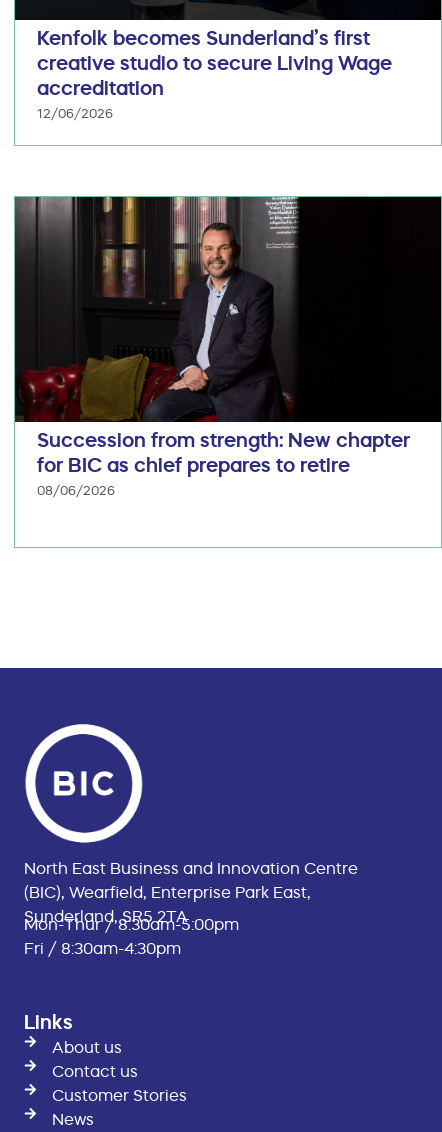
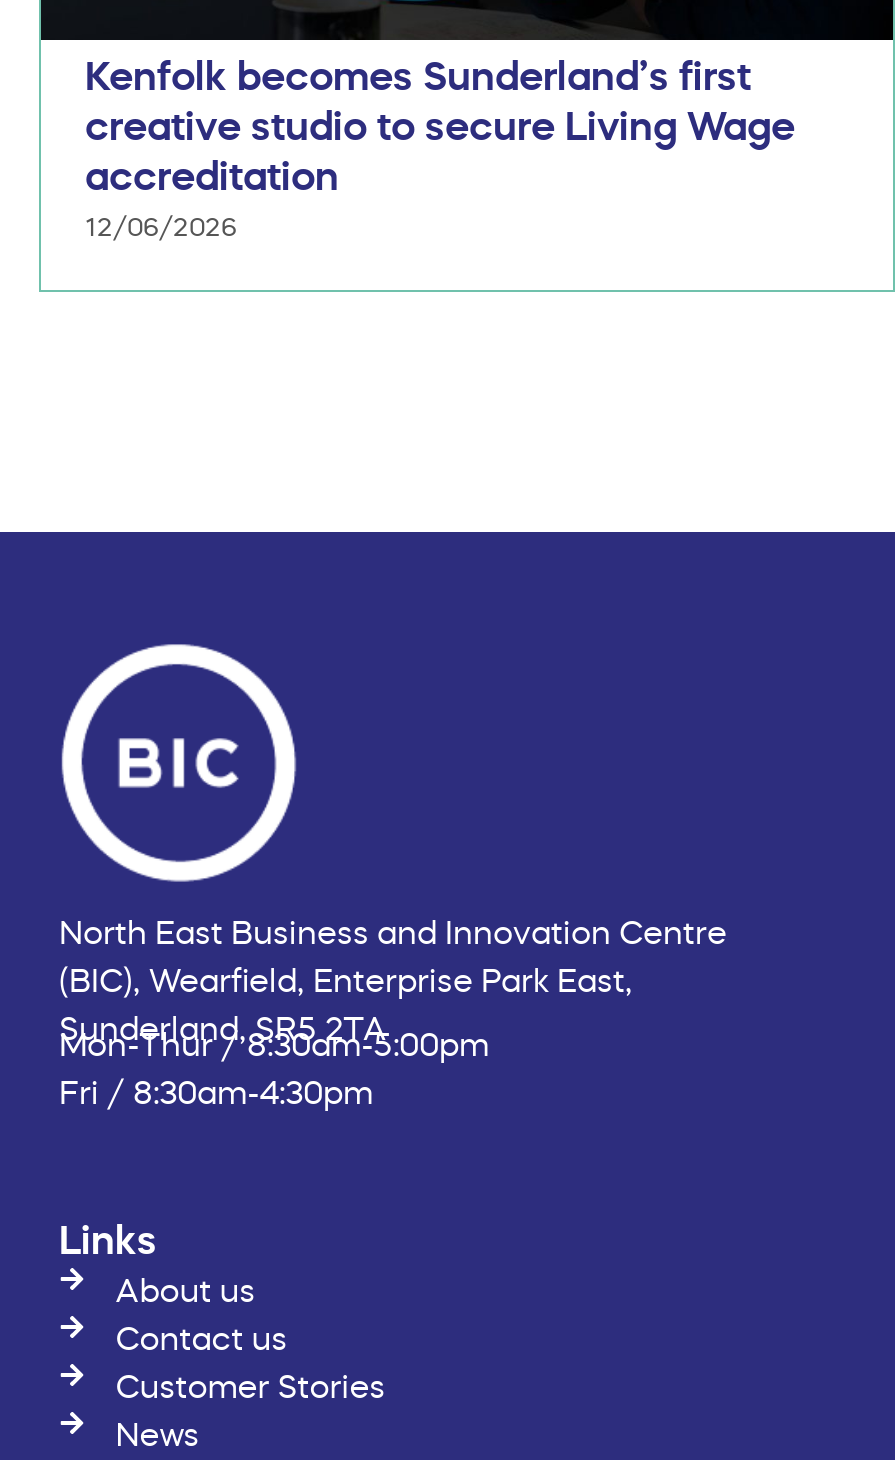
[14,195,439,498] [image] | Succession from strength: New chapter | for BIC as chief prepares to retire | 08/06/2026 -> none

